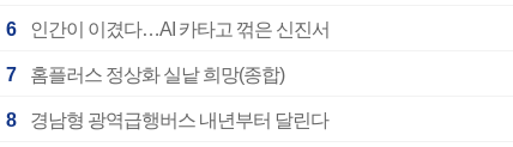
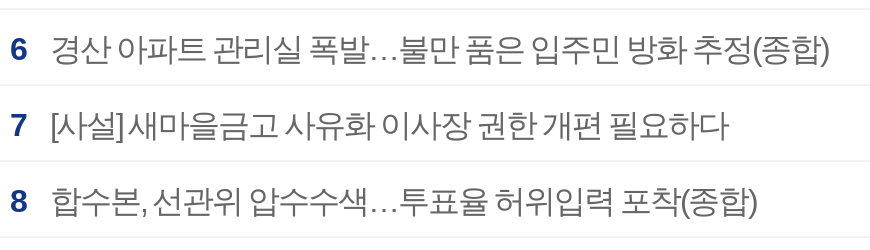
[30,19,330,39] 인간이 이겼다…AI 카타고 꺾은 신진서 -> [50,32,828,66] 경산 아파트 관리실 폭발…불만 품은 입주민 방화 추정(종합)
[30,65,284,85] 홈플러스 정상화 실낱 희망(종합) -> [50,108,728,142] [사설] 새마을금고 사유화 이사장 권한 개편 필요하다
[30,110,328,130] 경남형 광역급행버스 내년부터 달린다 -> [50,184,756,218] 합수본, 선관위 압수수색…투표율 허위입력 포착(종합)

